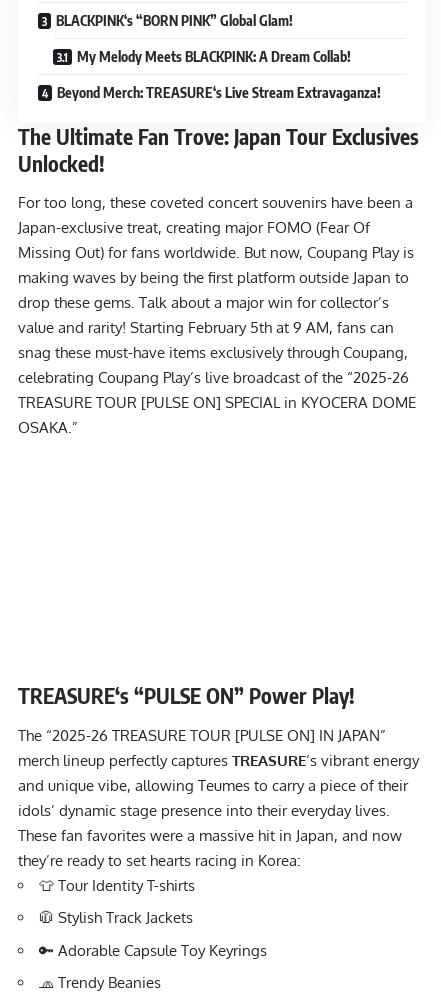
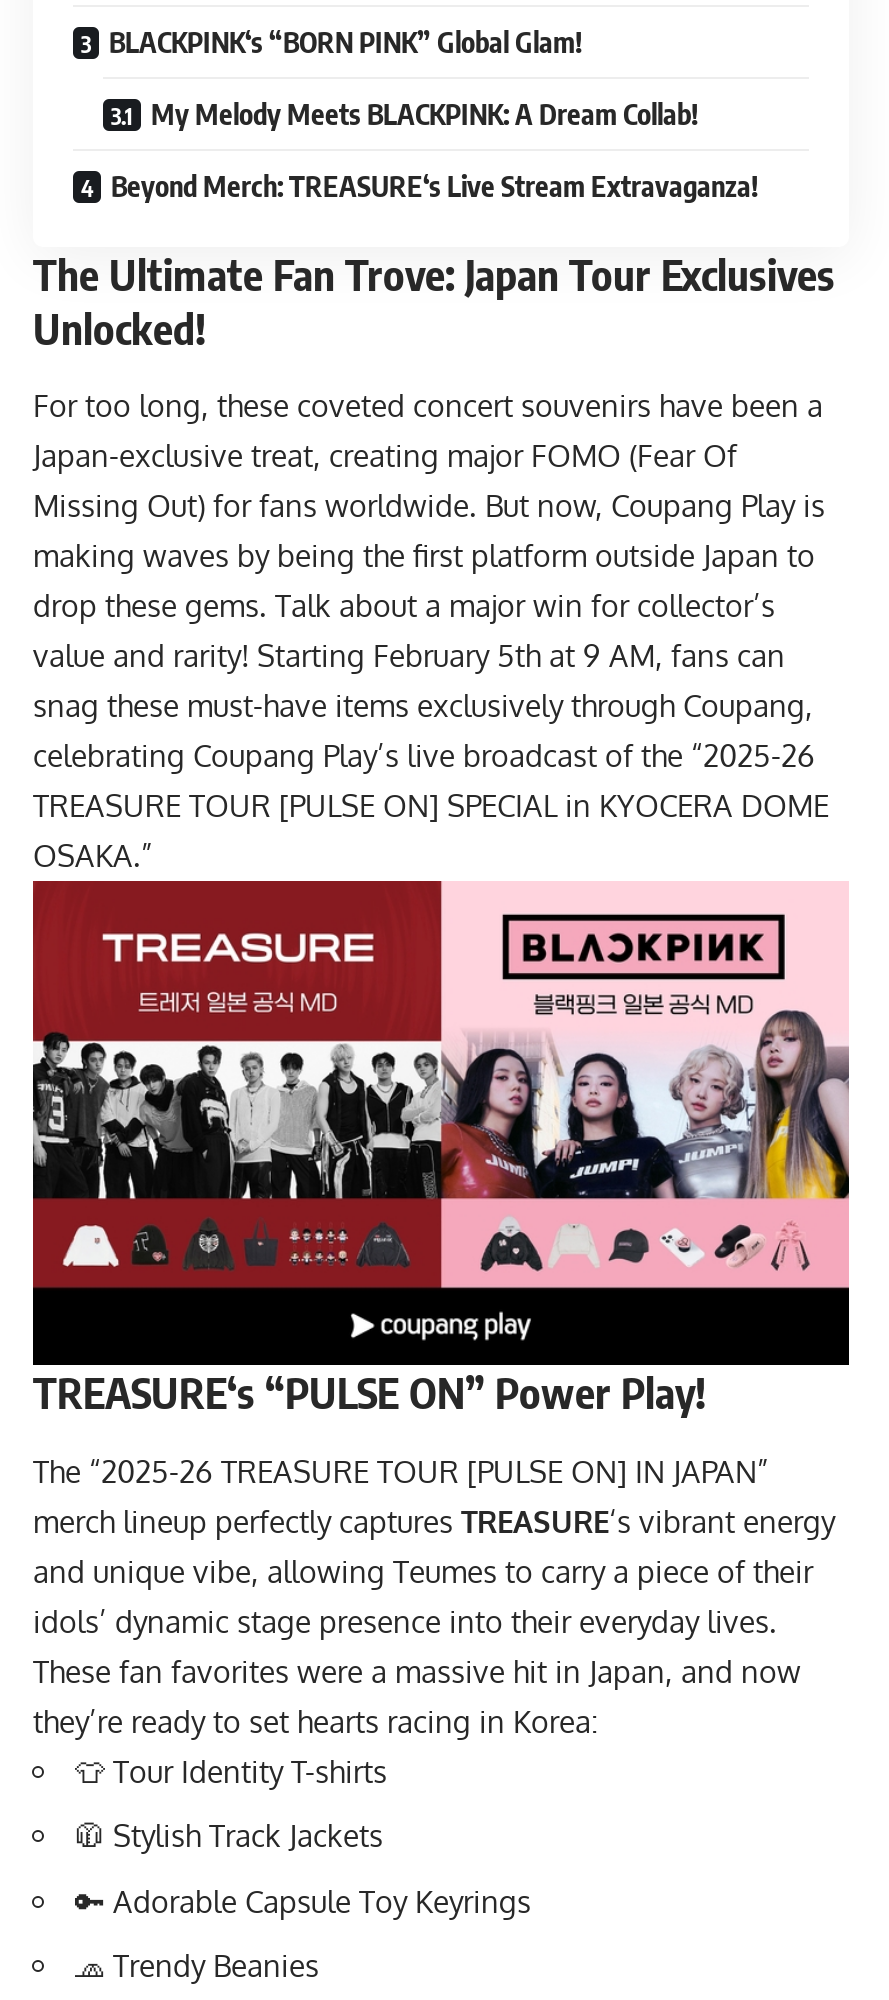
none -> [31,879,851,1367] [image]

